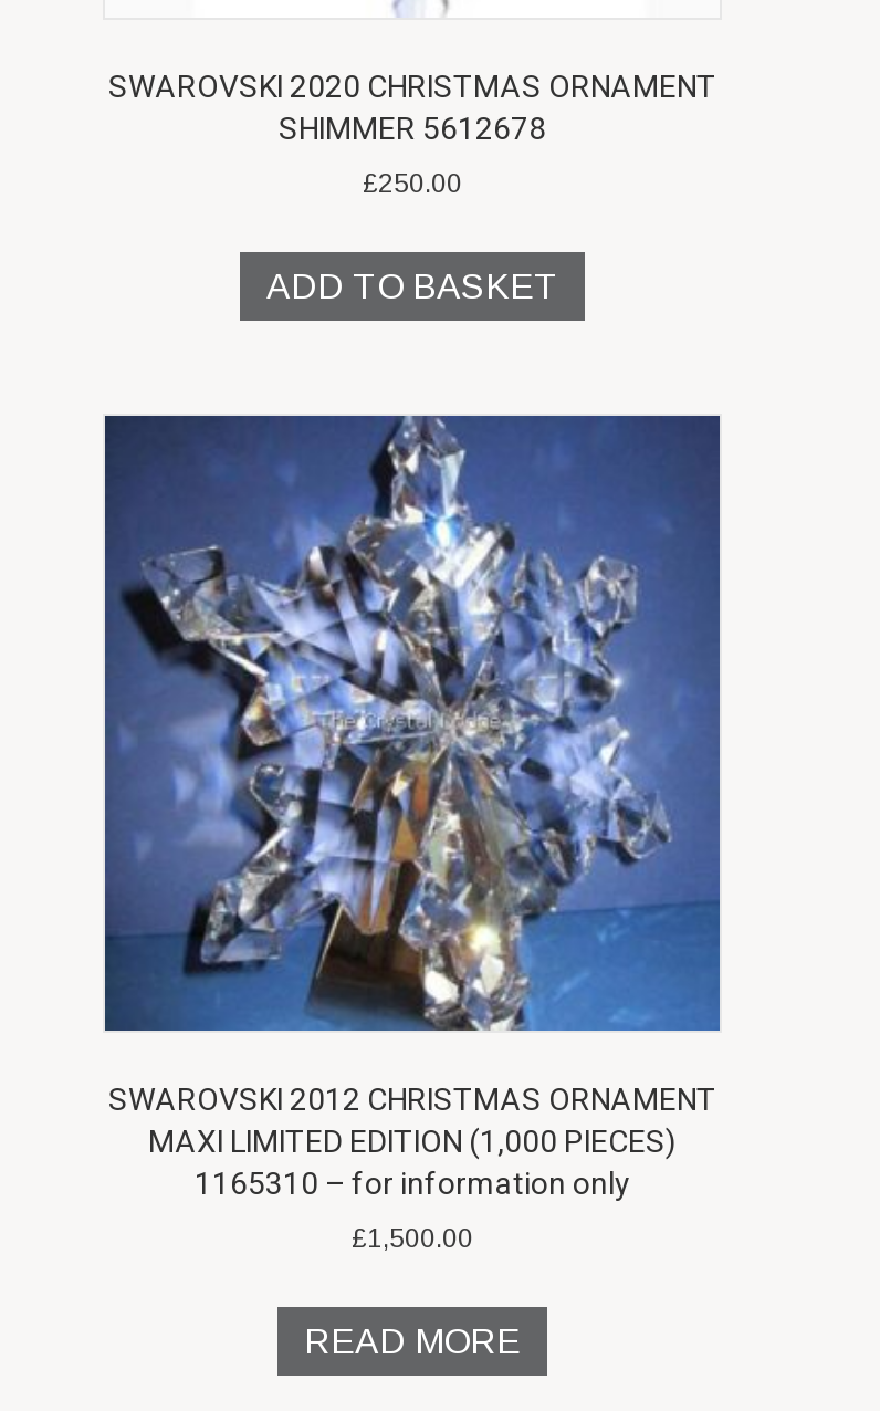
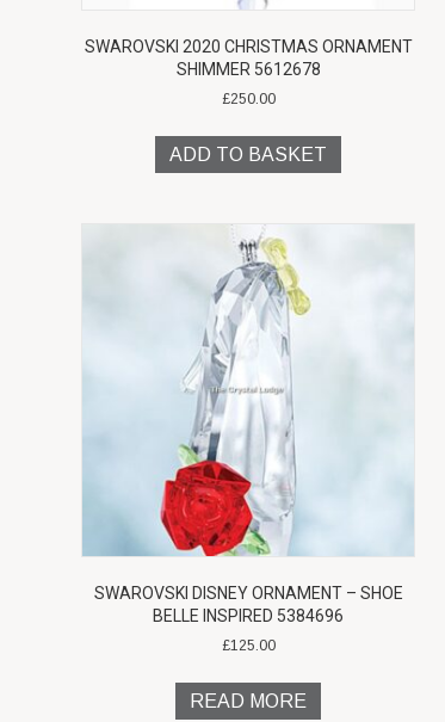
[103,414,722,1201] [image] | SWAROVSKI 2012 CHRISTMAS ORNAMENT | MAXI LIMITED EDITION (1,000 PIECES) | 1165310 – for information only -> [82,224,414,625] [image] | SWAROVSKI DISNEY ORNAMENT – SHOE | BELLE INSPIRED 5384696
[352,1223,473,1254] £1,500.00 -> [221,637,275,654] £125.00

